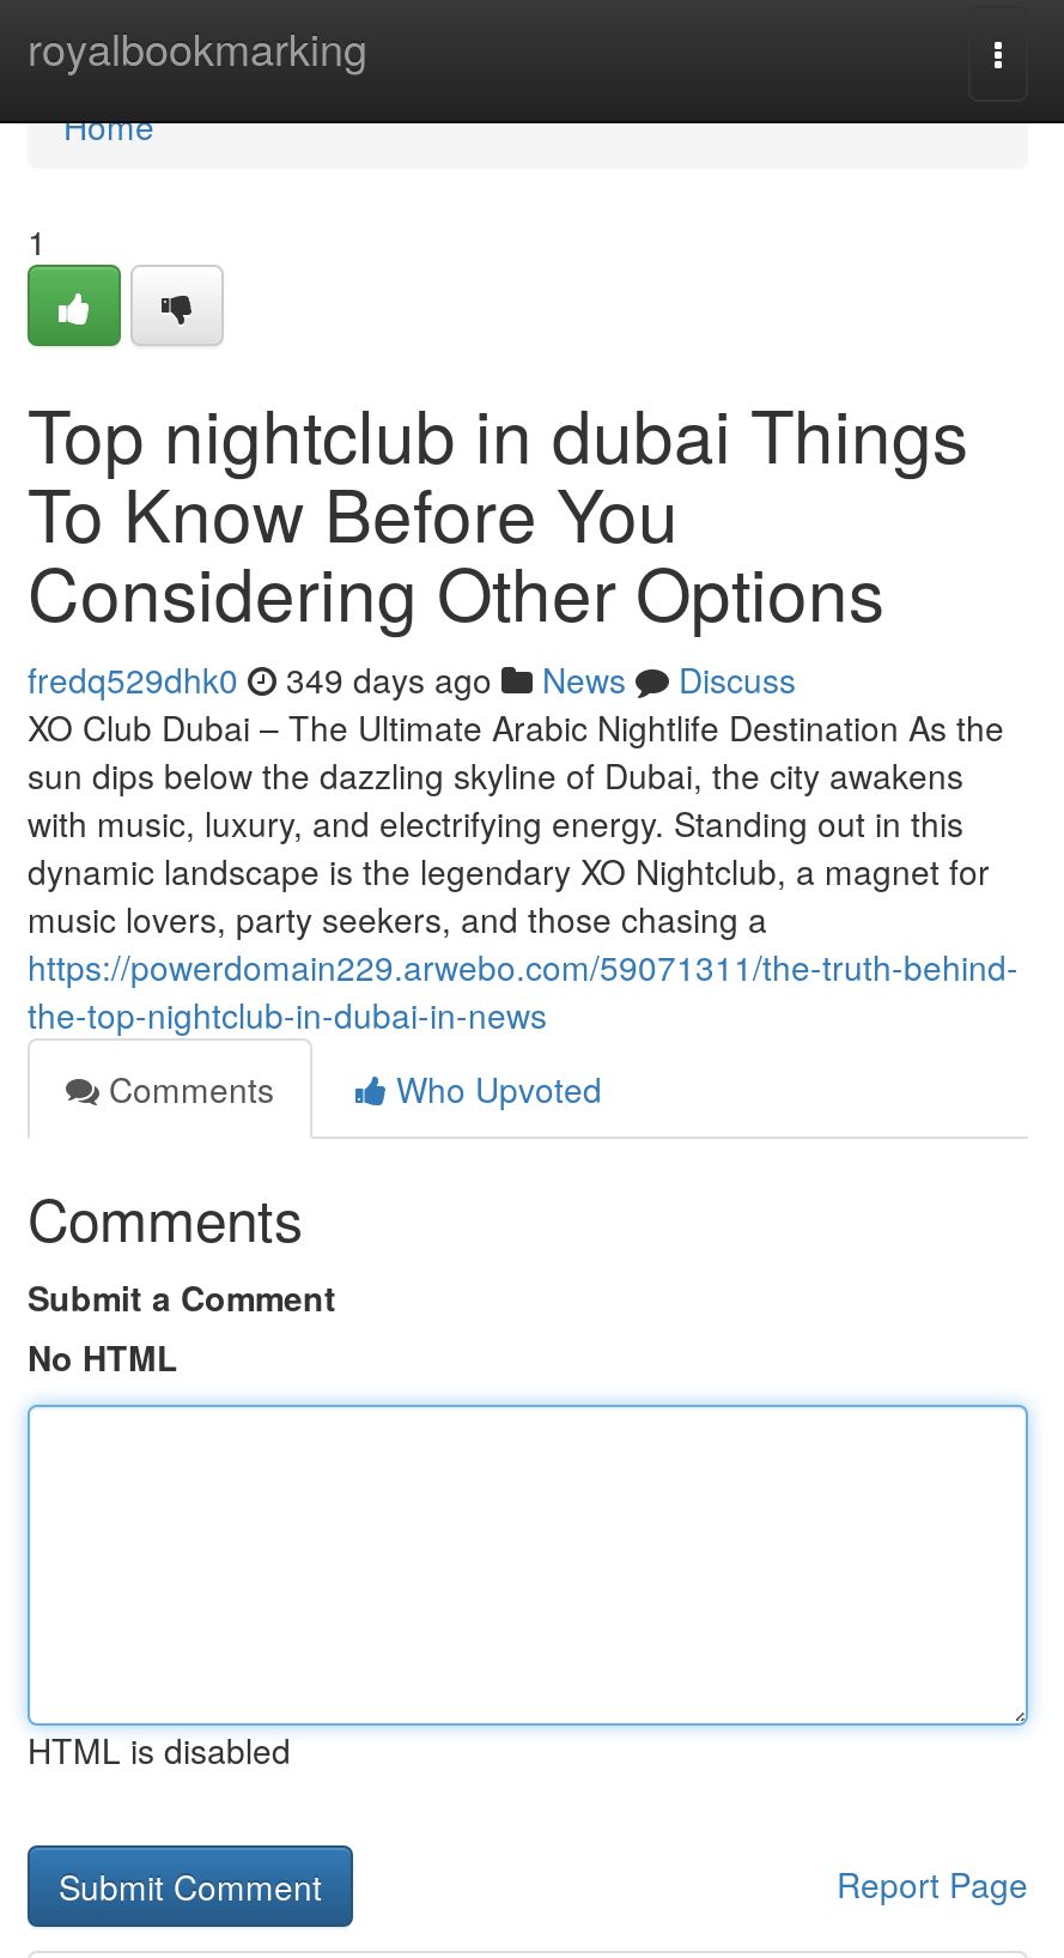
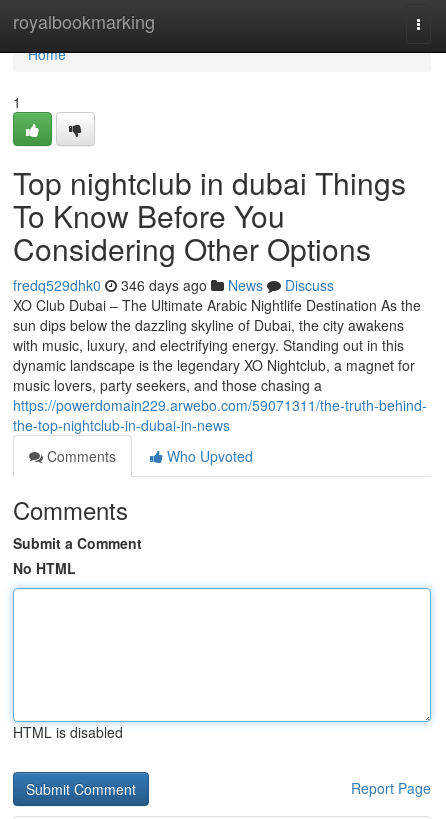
[28,655,796,703] fredq529dhk0 349 days ago News Discuss -> [13,275,334,295] fredq529dhk0 346 days ago News Discuss

